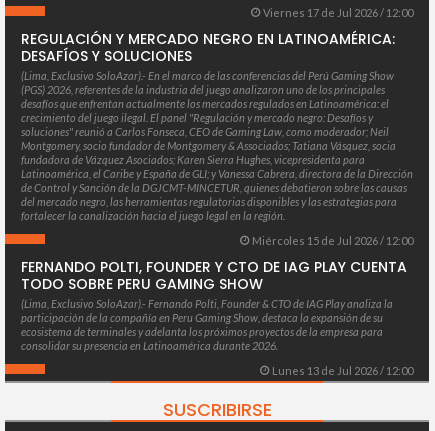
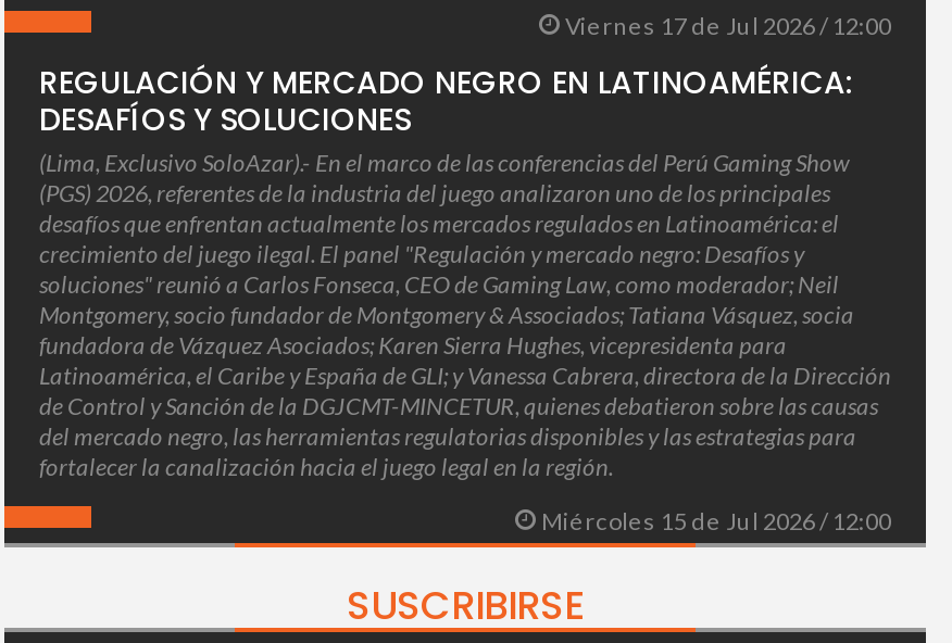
[21,257,413,377] FERNANDO POLTI, FOUNDER Y CTO DE IAG PLAY CUENTA | TODO SOBRE PERU GAMING SHOW | (Lima, Exclusivo SoloAzar).- Fernando Polti, Founder & CTO de IAG Play analiza la | participación de la compañía en Peru Gaming Show, destaca la expansión de su | ecosistema de terminales y adelanta los próximos proyectos de la empresa para | consolidar su presencia en Latinoamérica durante 2026. | Lunes 13 de Jul 2026 / 12:00 -> none

